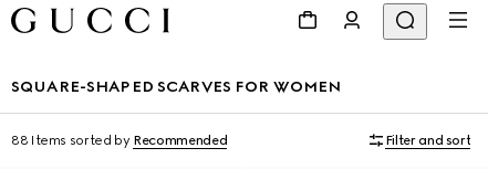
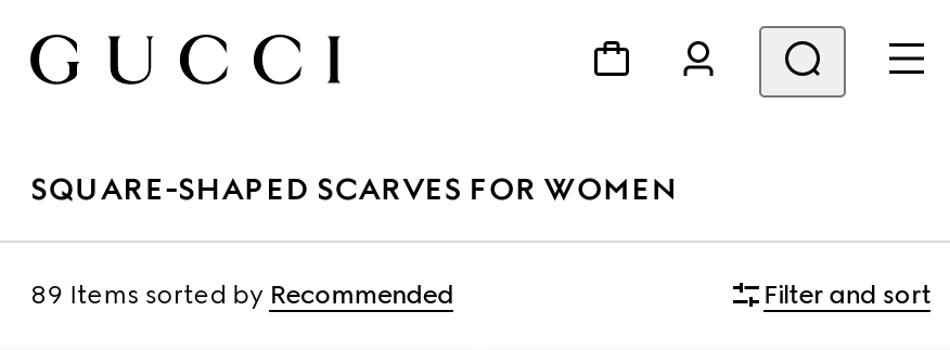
[11,133,227,148] 88 Items sorted by Recommended -> [30,280,454,310] 89 Items sorted by Recommended

